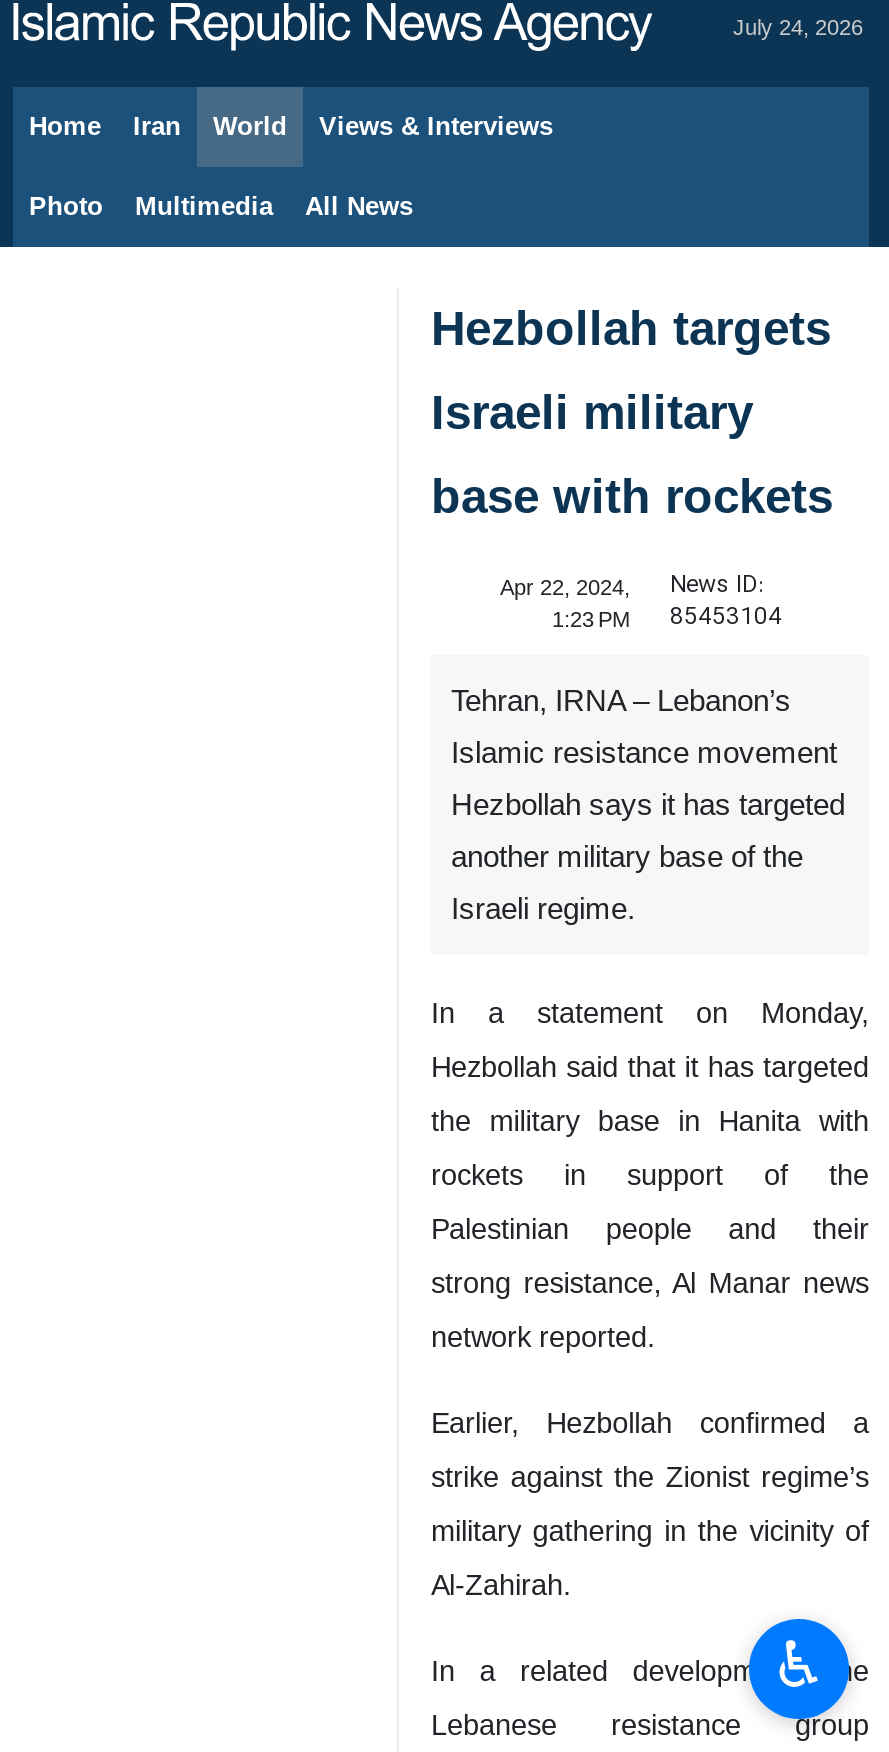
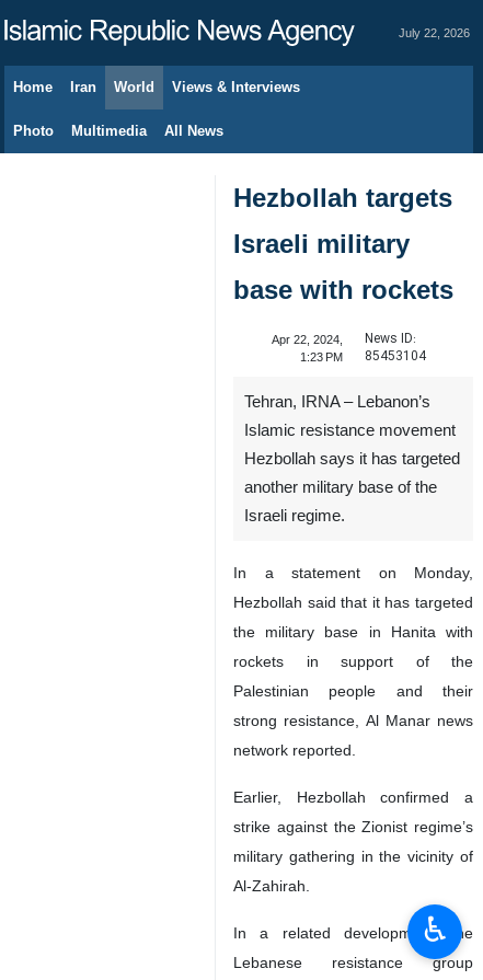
[733,15,863,39] July 24, 2026 -> [399,26,470,39] July 22, 2026

